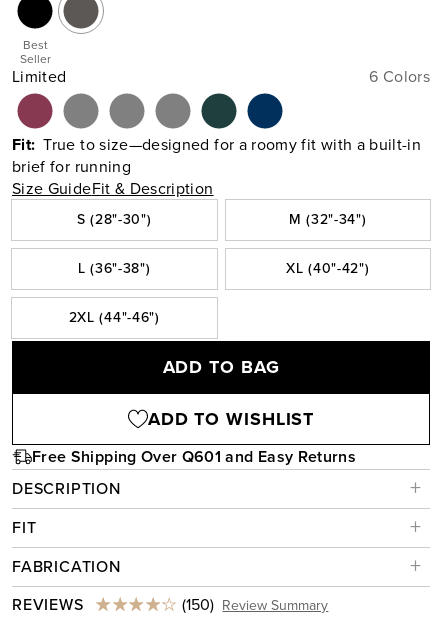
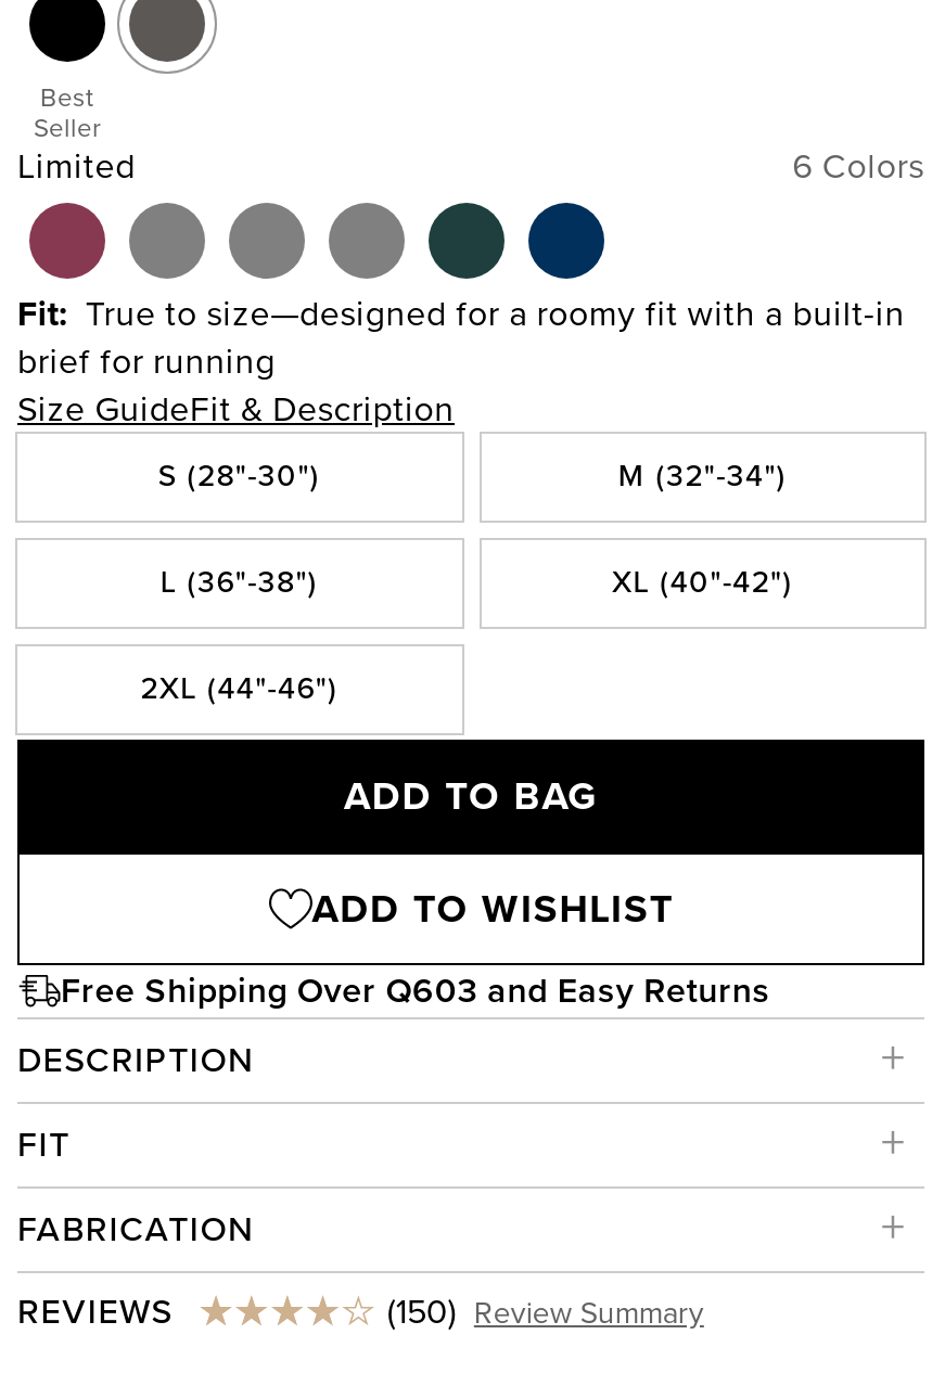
[32,447,356,467] Free Shipping Over Q601 and Easy Returns -> [61,969,771,1013] Free Shipping Over Q603 and Easy Returns

